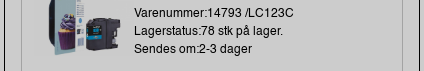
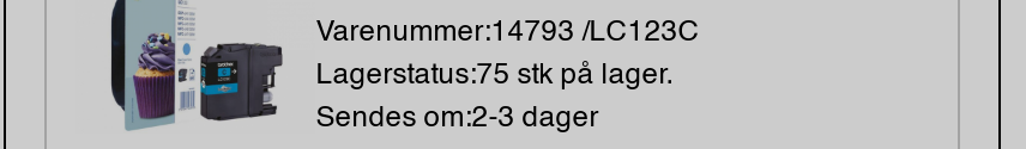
[134,26,283,38] Lagerstatus:78 stk på lager. -> [316,62,673,90] Lagerstatus:75 stk på lager.

